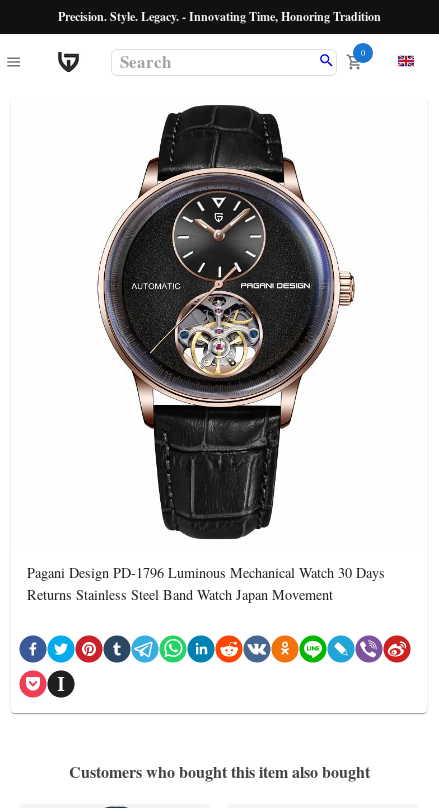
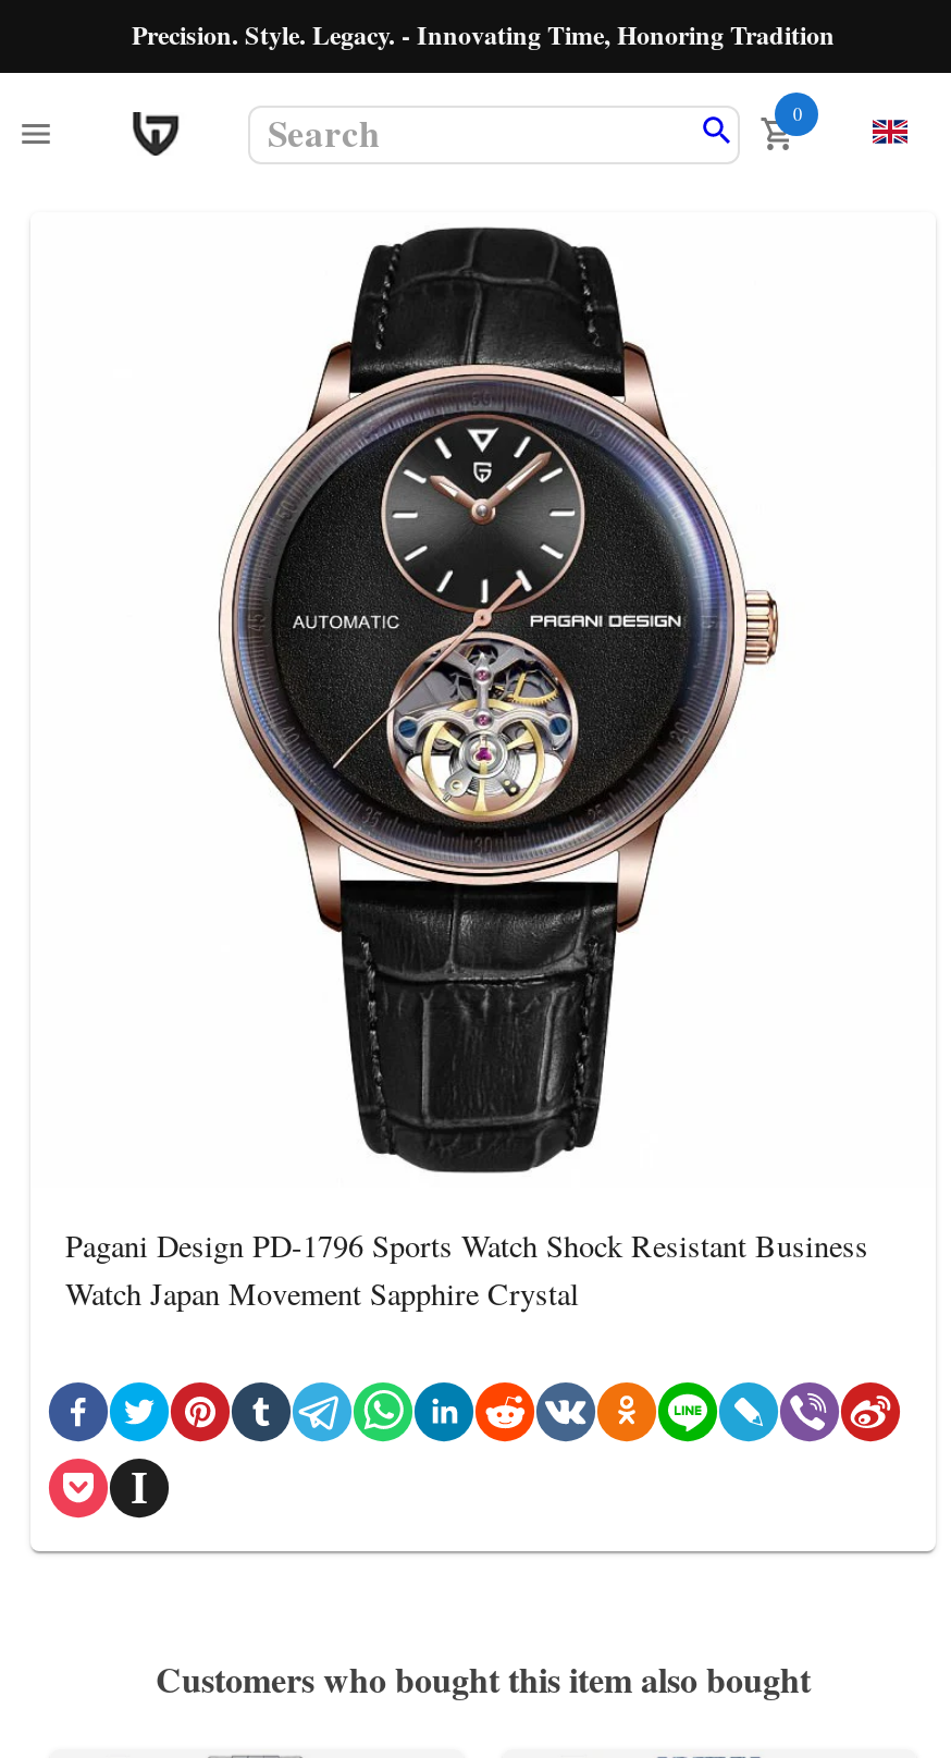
[27,563,385,604] Pagani Design PD-1796 Luminous Mechanical Watch 30 Days | Returns Stainless Steel Band Watch Japan Movement -> [65,1225,868,1314] Pagani Design PD-1796 Sports Watch Shock Resistant Business | Watch Japan Movement Sapphire Crystal

